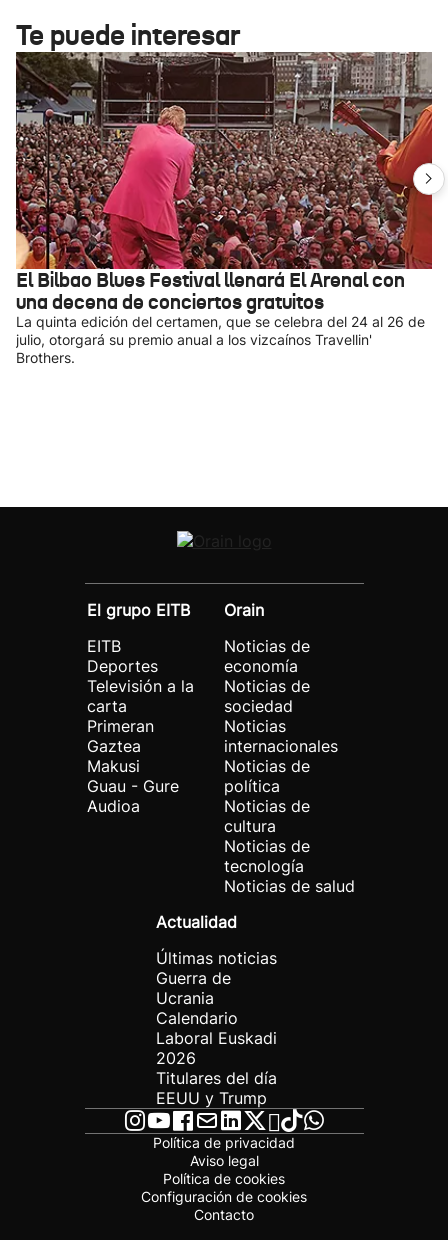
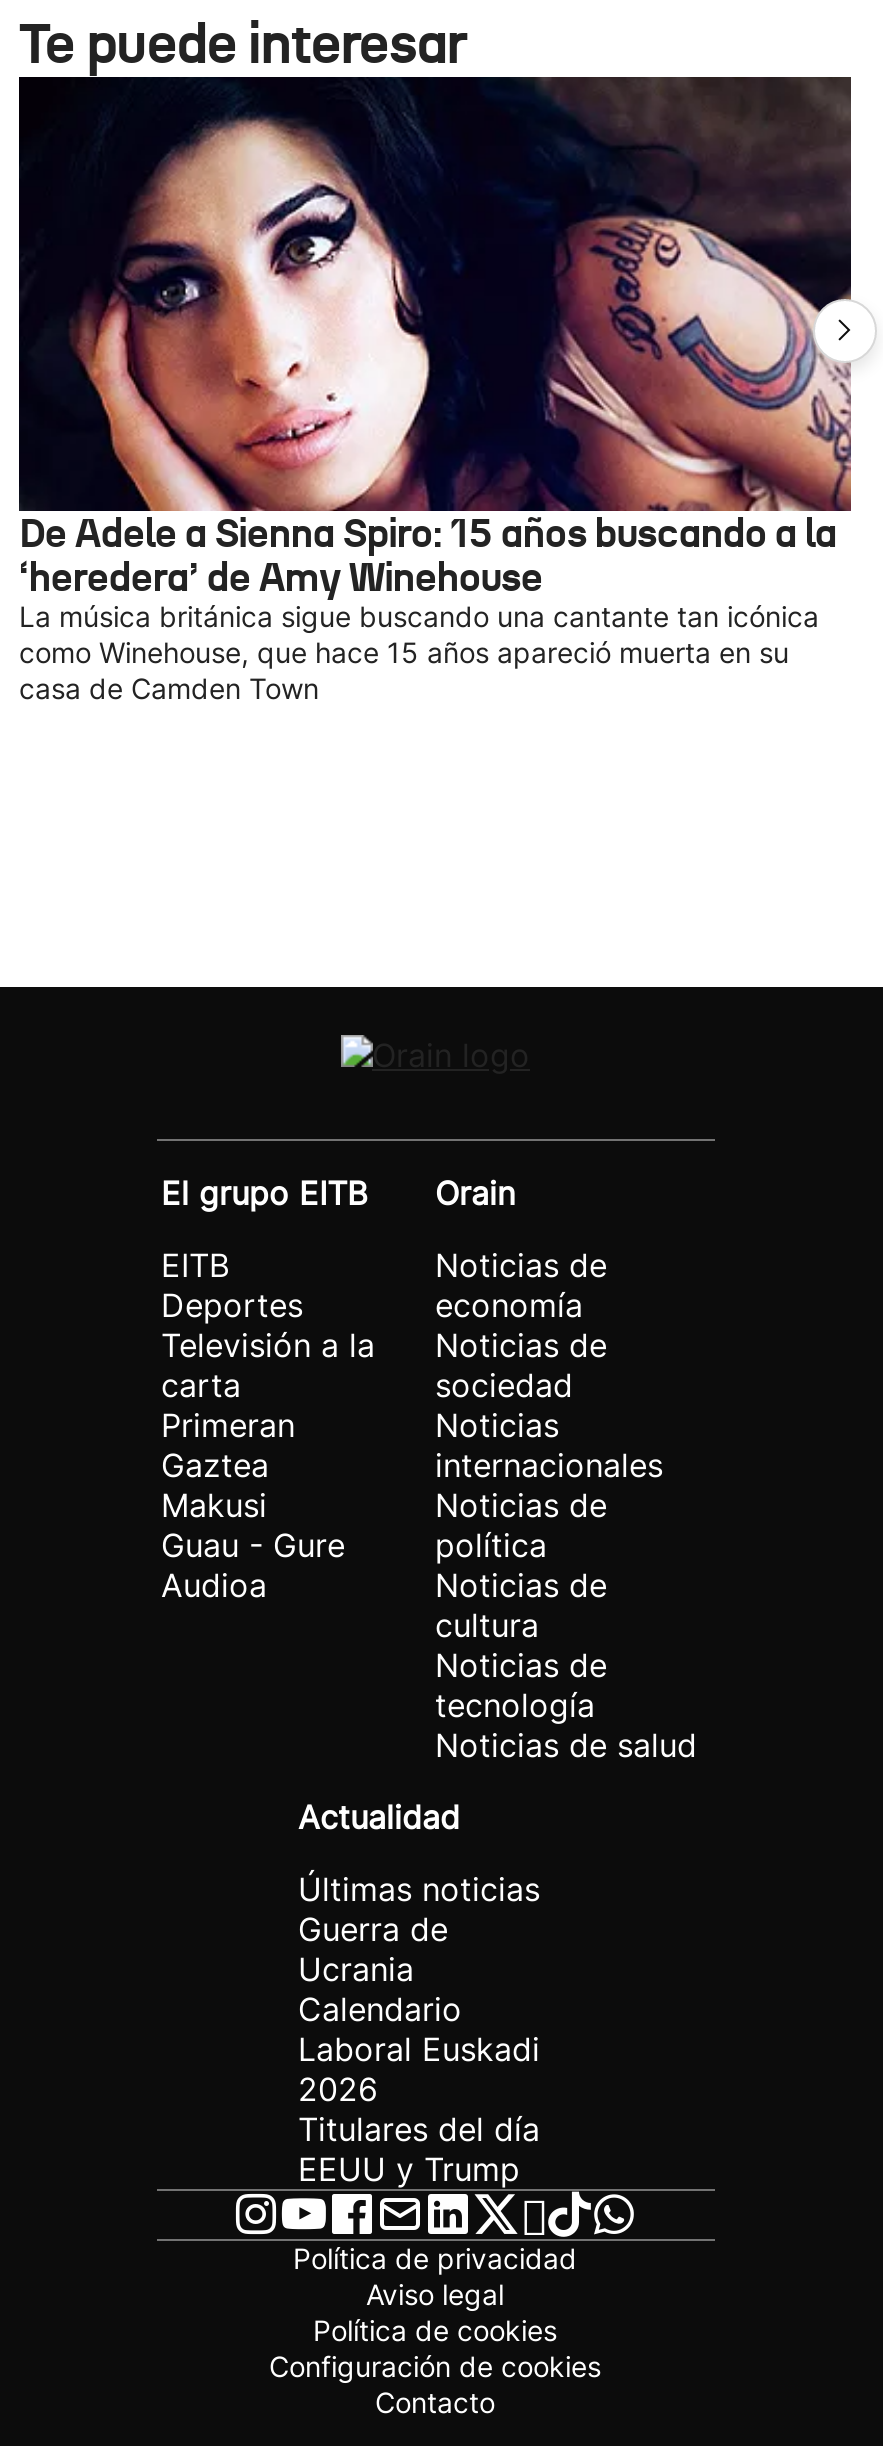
[15,51,433,366] [image] | El Bilbao Blues Festival llenará El Arenal con | una decena de conciertos gratuitos | La quinta edición del certamen, que se celebra del 24 al 26 de | julio, otorgará su premio anual a los vizcaínos Travellin' | Brothers. -> [17,75,853,705] [image] | De Adele a Sienna Spiro: 15 años buscando a la | ‘heredera’ de Amy Winehouse | La música británica sigue buscando una cantante tan icónica | como Winehouse, que hace 15 años apareció muerta en su | casa de Camden Town

